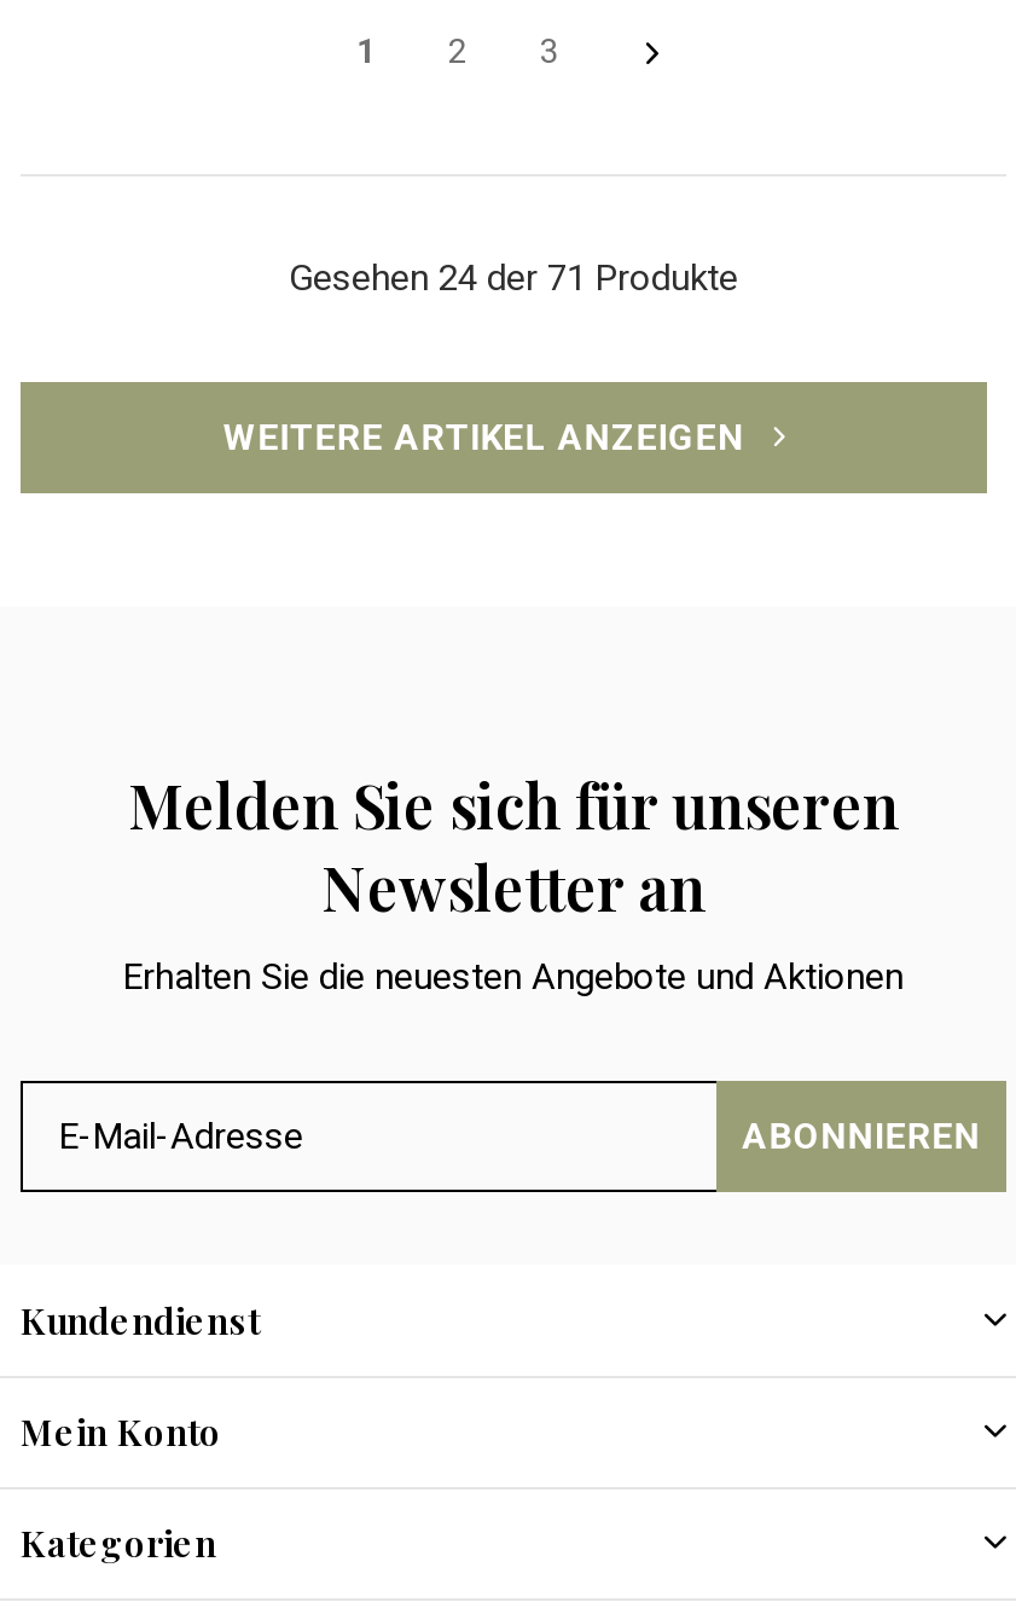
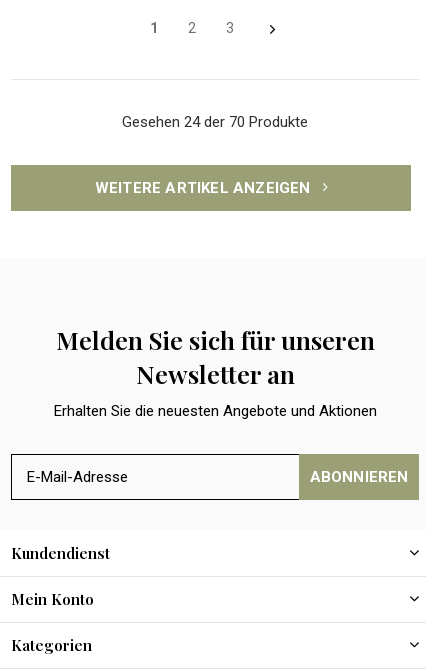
[289,257,738,300] Gesehen 24 der 71 Produkte -> [122,113,308,131] Gesehen 24 der 70 Produkte

